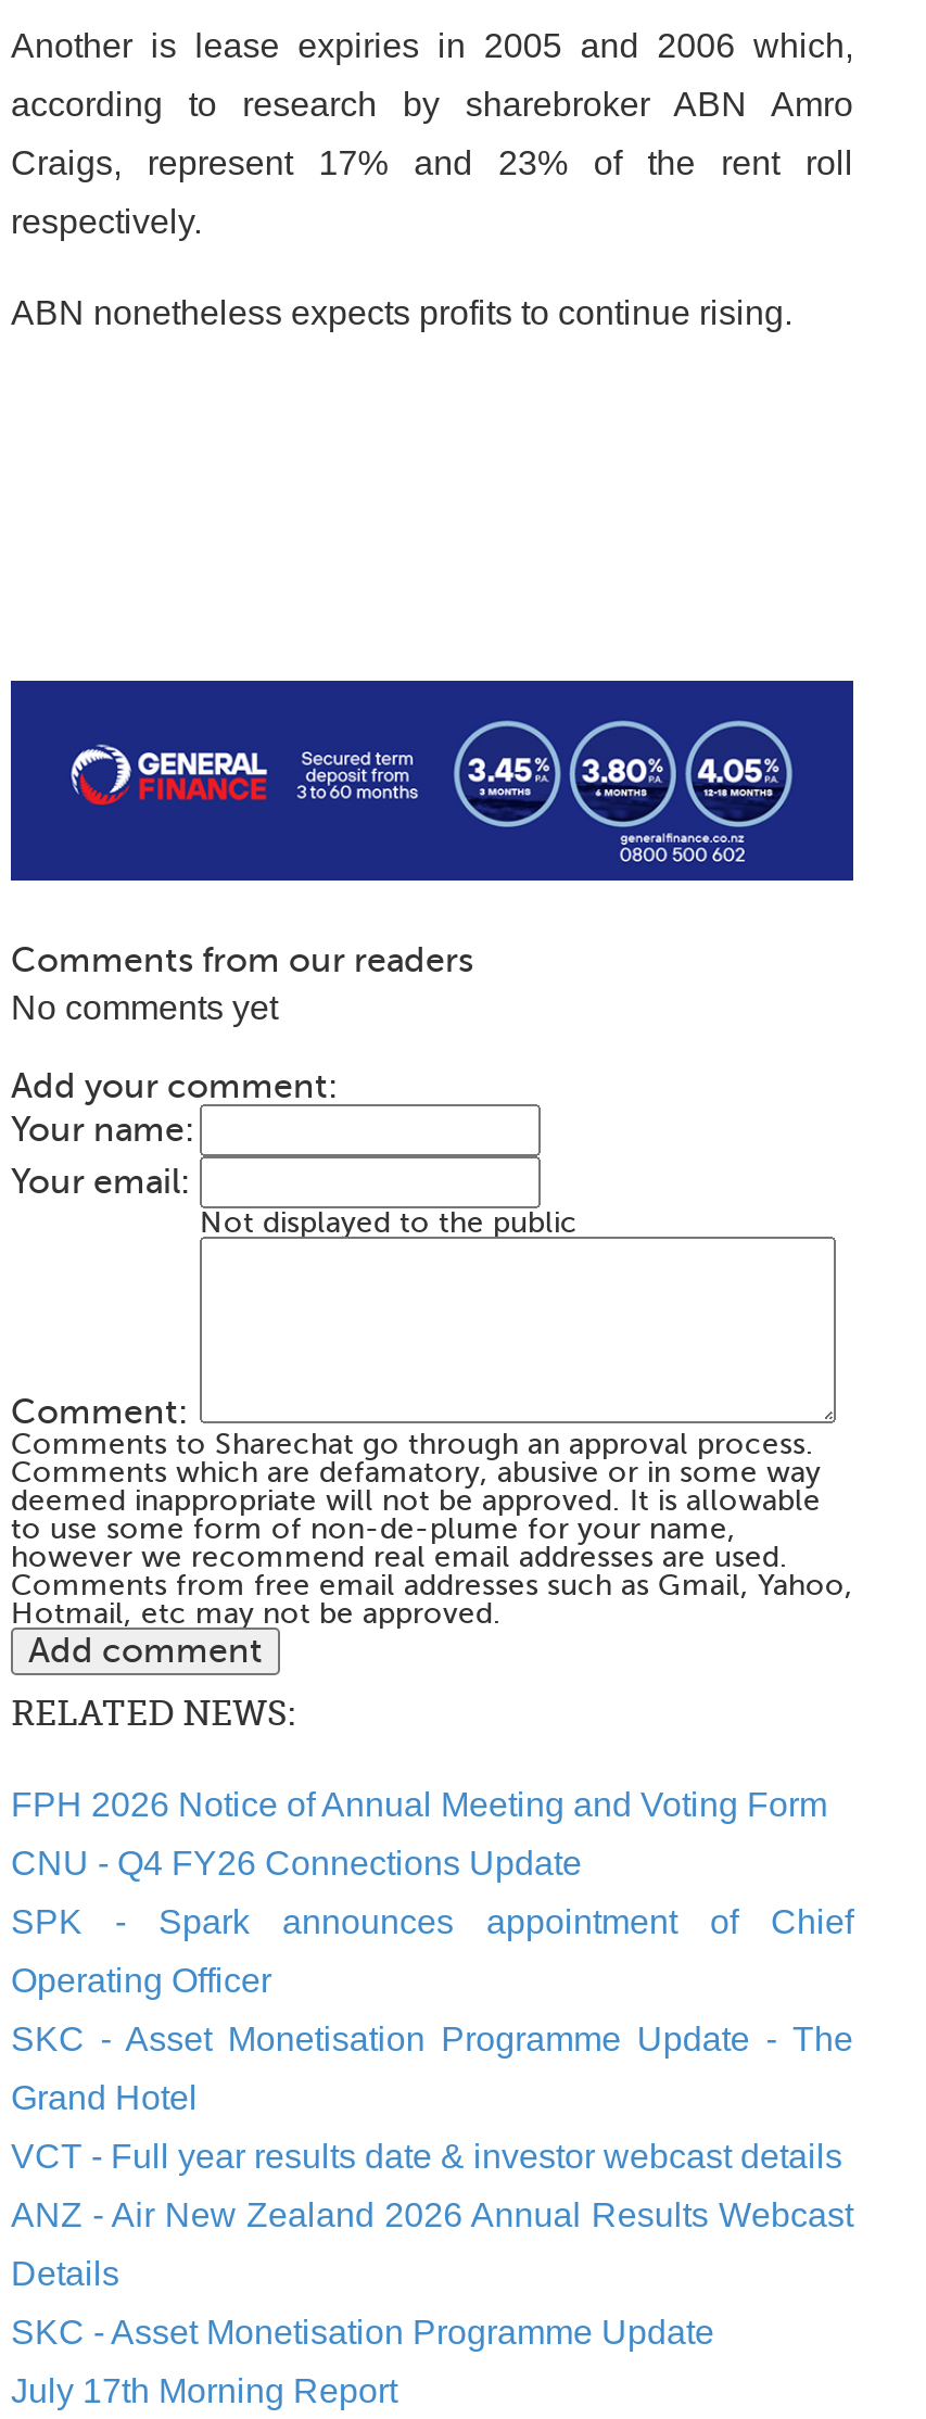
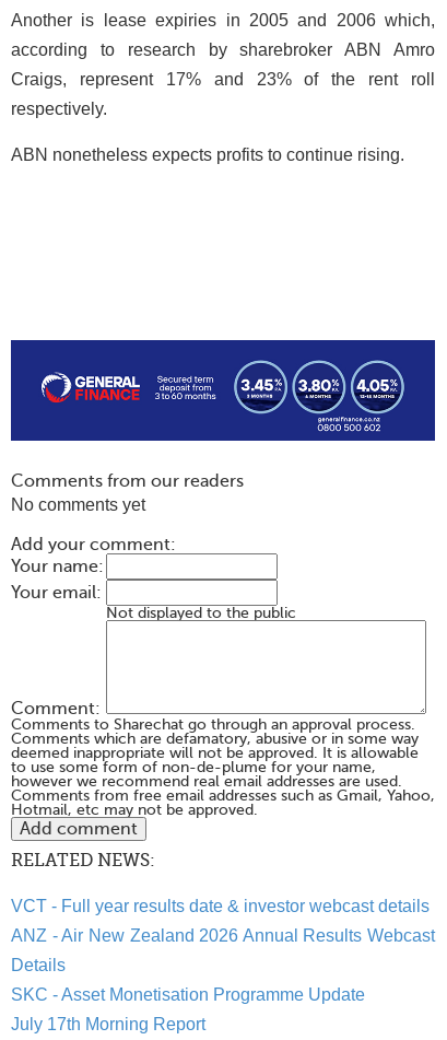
[11,1786,853,2117] FPH 2026 Notice of Annual Meeting and Voting Form | CNU - Q4 FY26 Connections Update | SPK - Spark announces appointment of Chief | Operating Officer | SKC - Asset Monetisation Programme Update - The | Grand Hotel -> none

